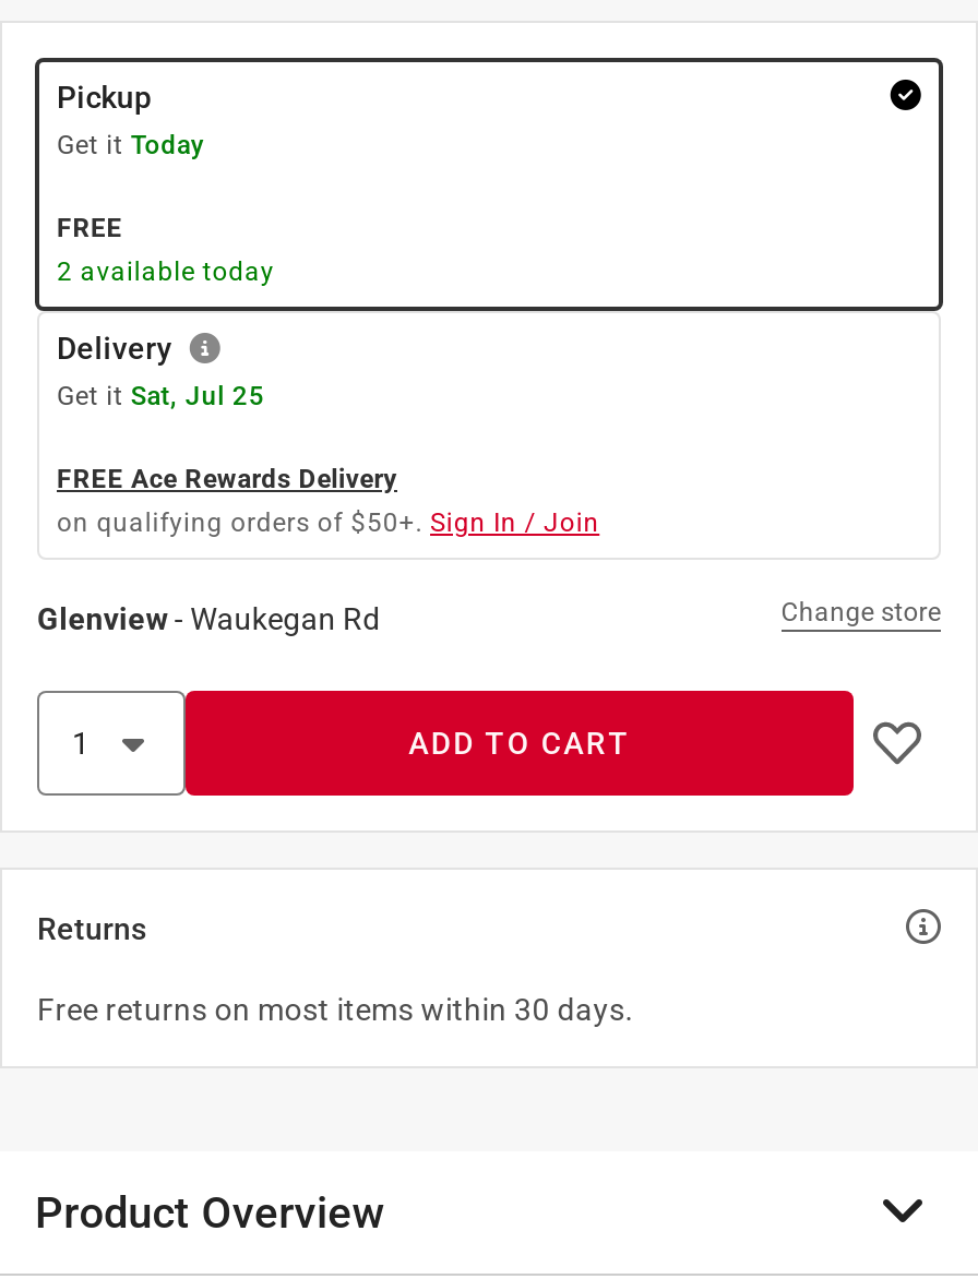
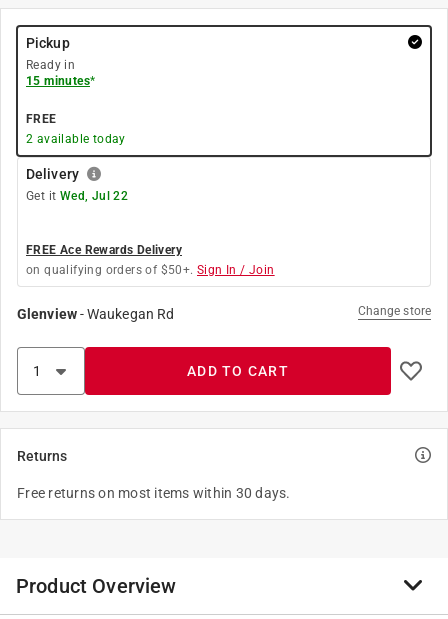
[57,130,205,160] Get it Today -> [26,58,95,88] Ready in | 15 minutes*
[57,381,265,411] Get it Sat, Jul 25 -> [26,189,128,203] Get it Wed, Jul 22

